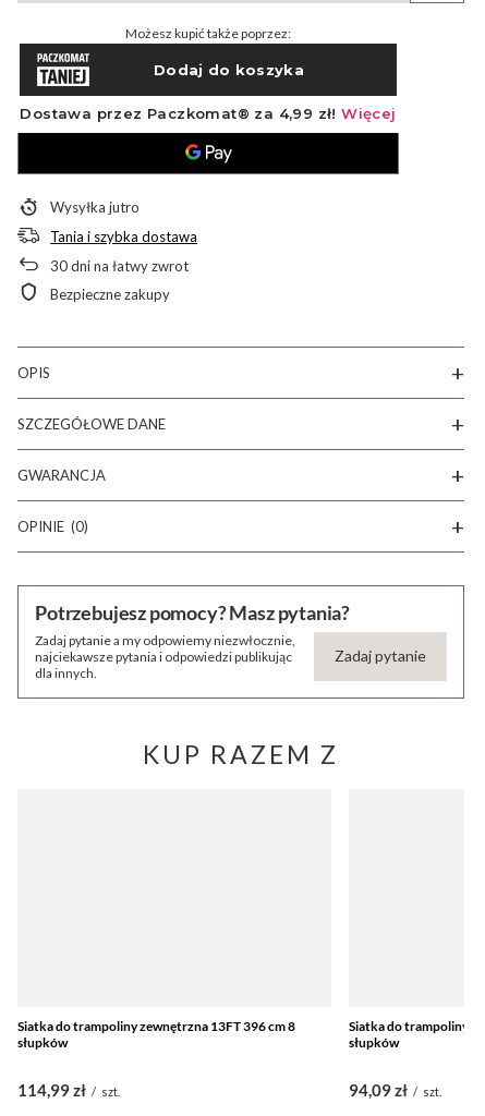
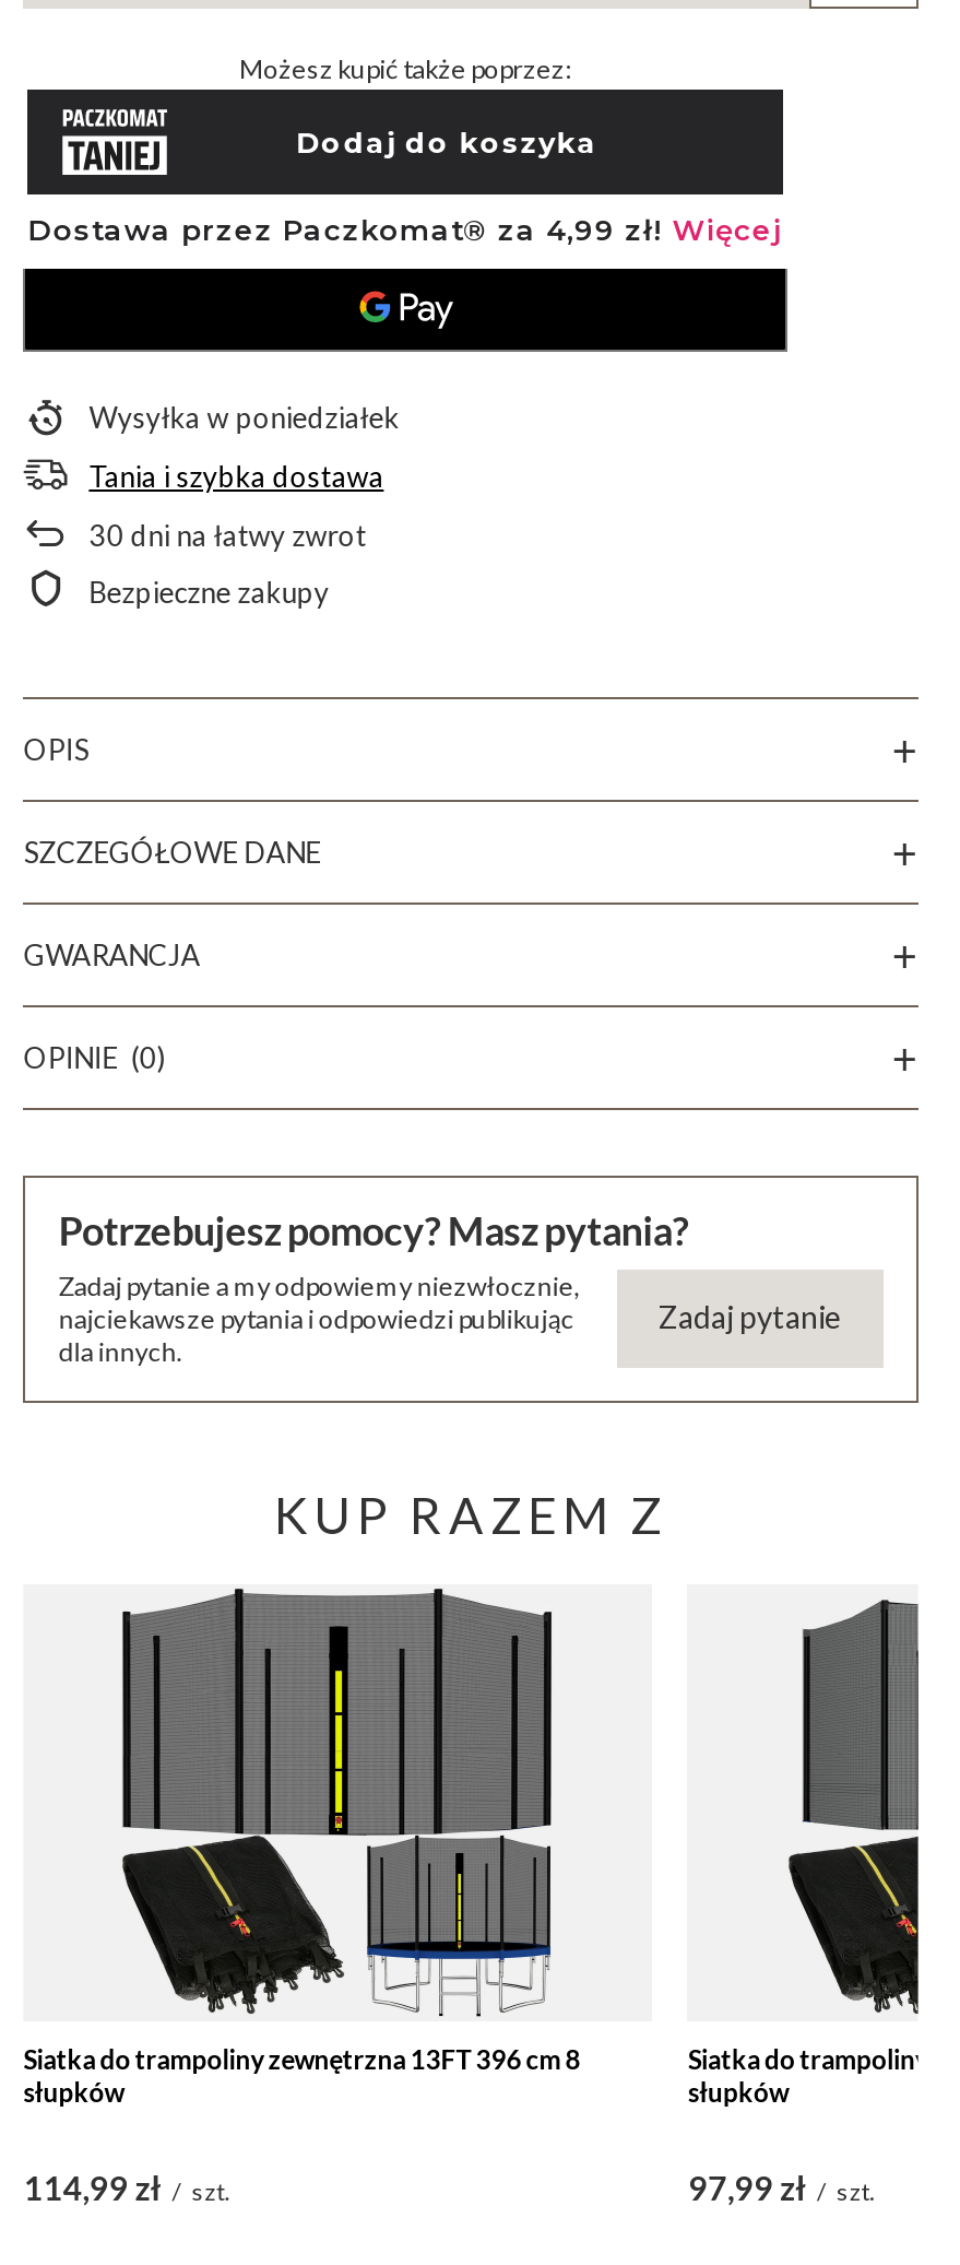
[50,198,140,216] Wysyłka jutro -> [89,400,399,435] Wysyłka w poniedziałek
none -> [121,1586,554,2017] [image]
none -> [787,1597,921,2015] [image]
[349,1080,442,1099] 94,09 zł / szt. -> [688,2167,874,2206] 97,99 zł / szt.

